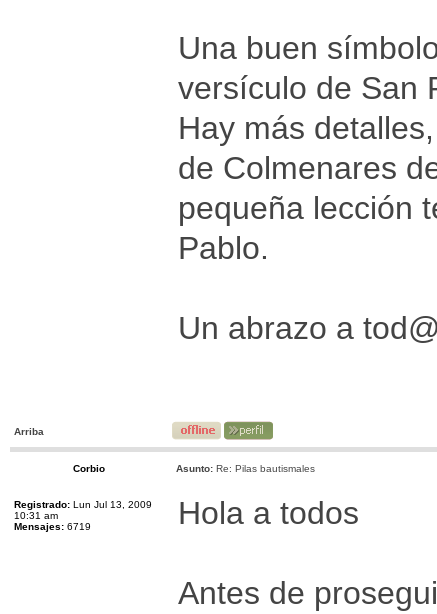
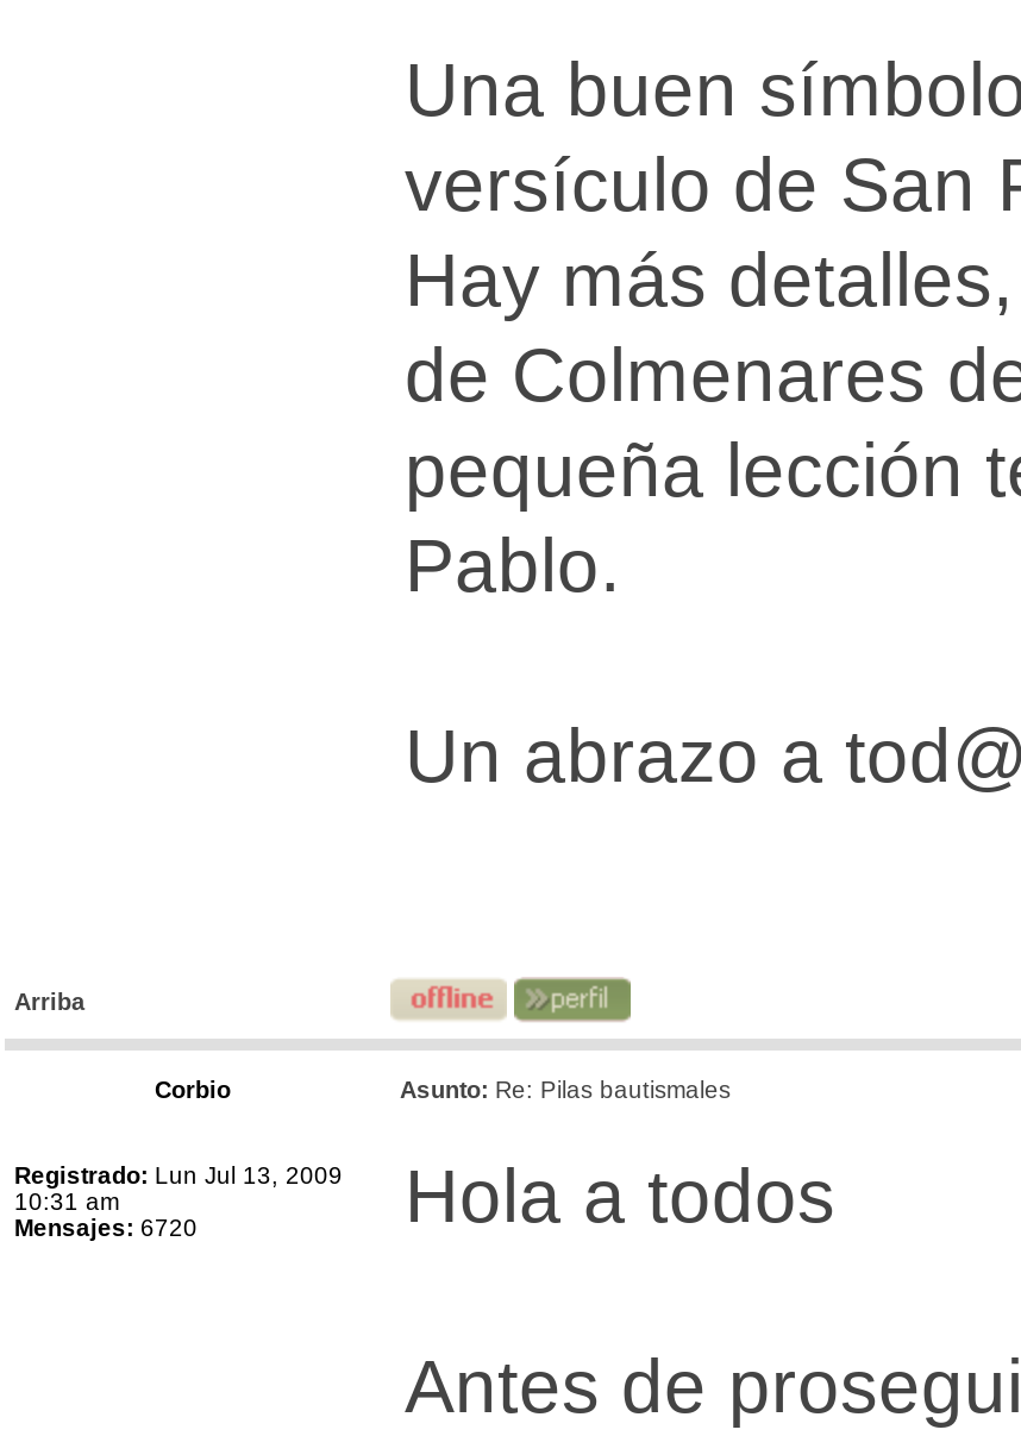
[14,521,91,532] Mensajes: 6719 -> [14,1215,198,1241] Mensajes: 6720

